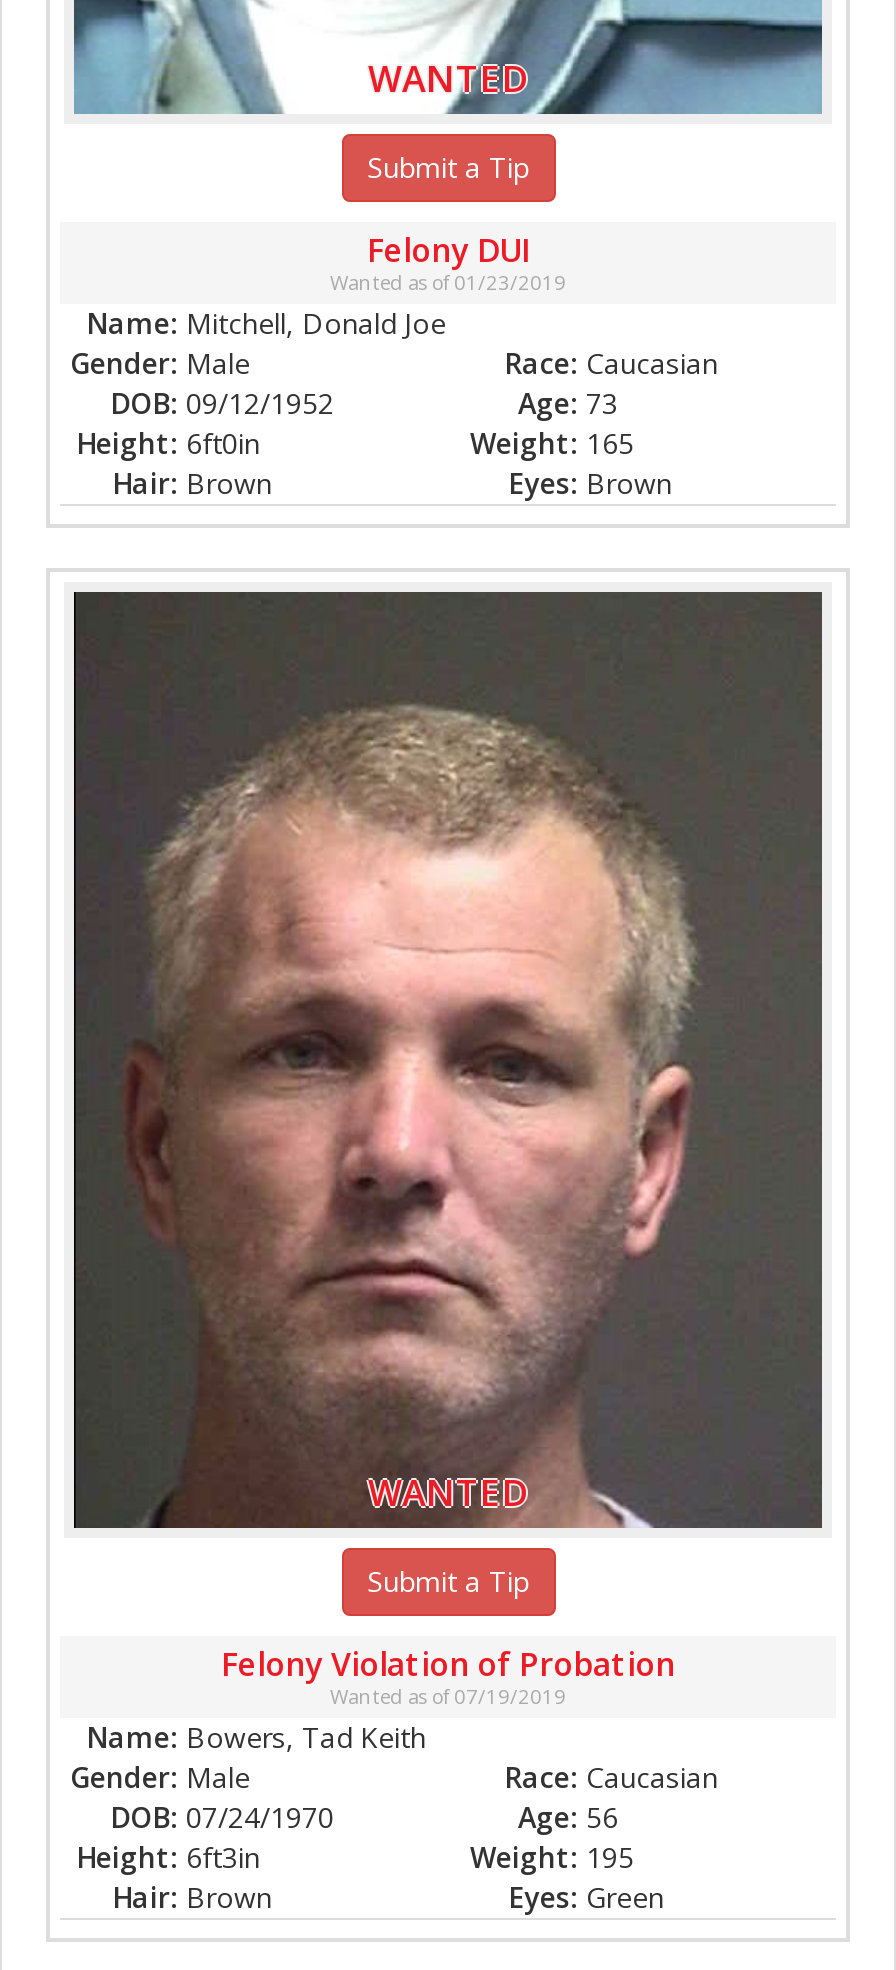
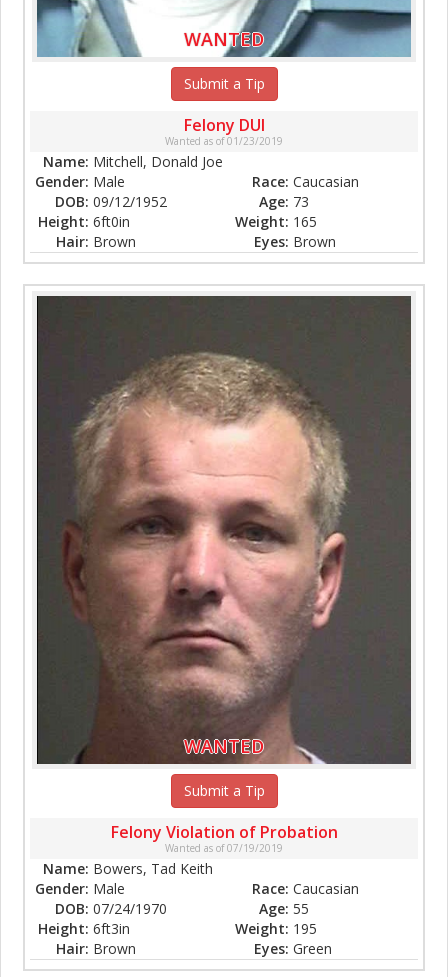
[518,1797,618,1835] Age: 56 -> [259,899,309,918] Age: 55

